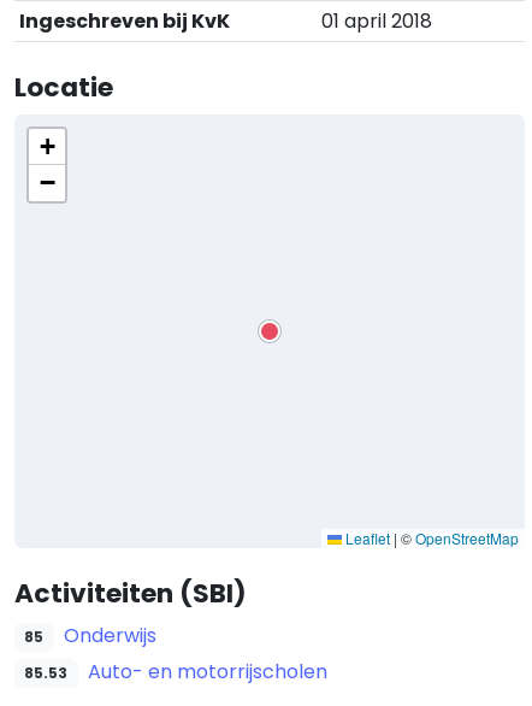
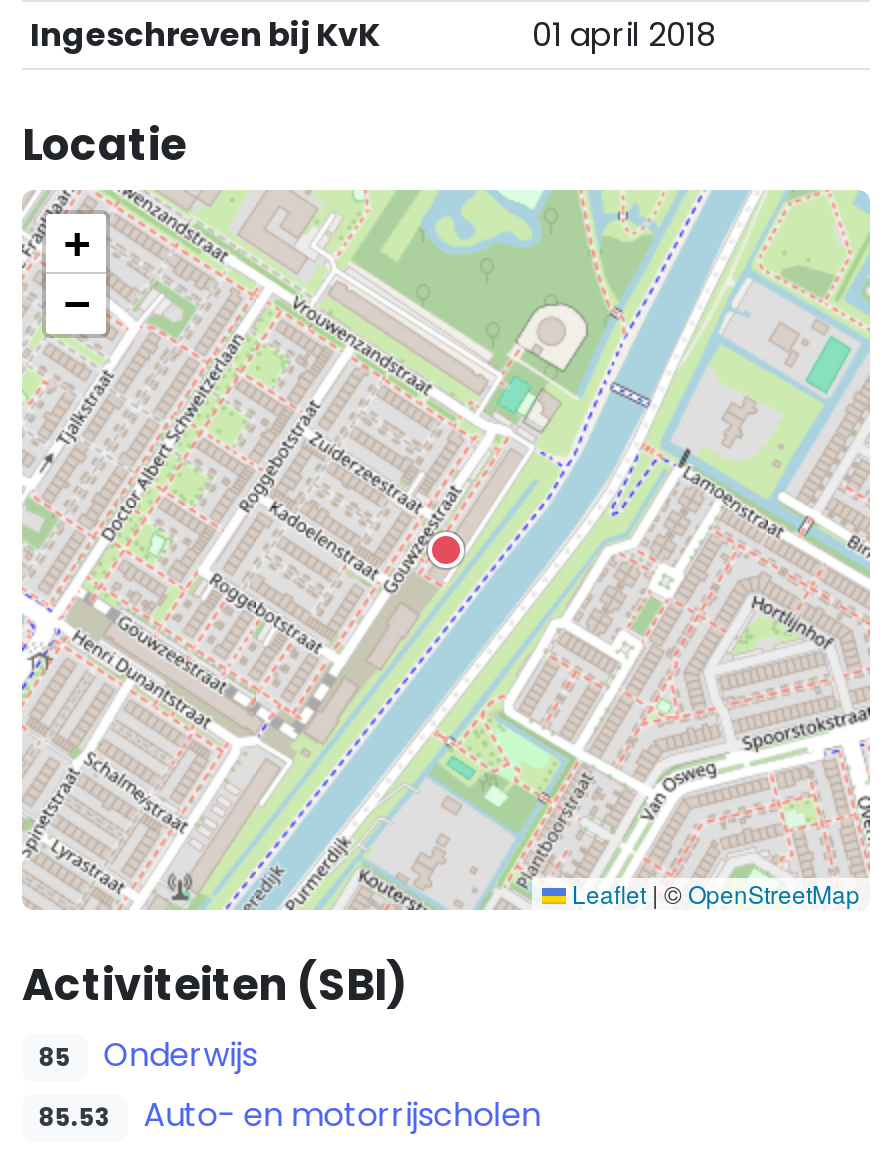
none -> [20,188,872,912] [image]

